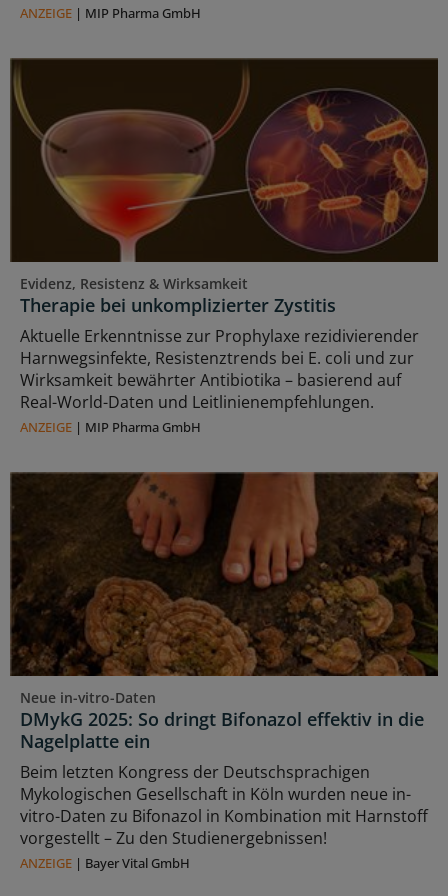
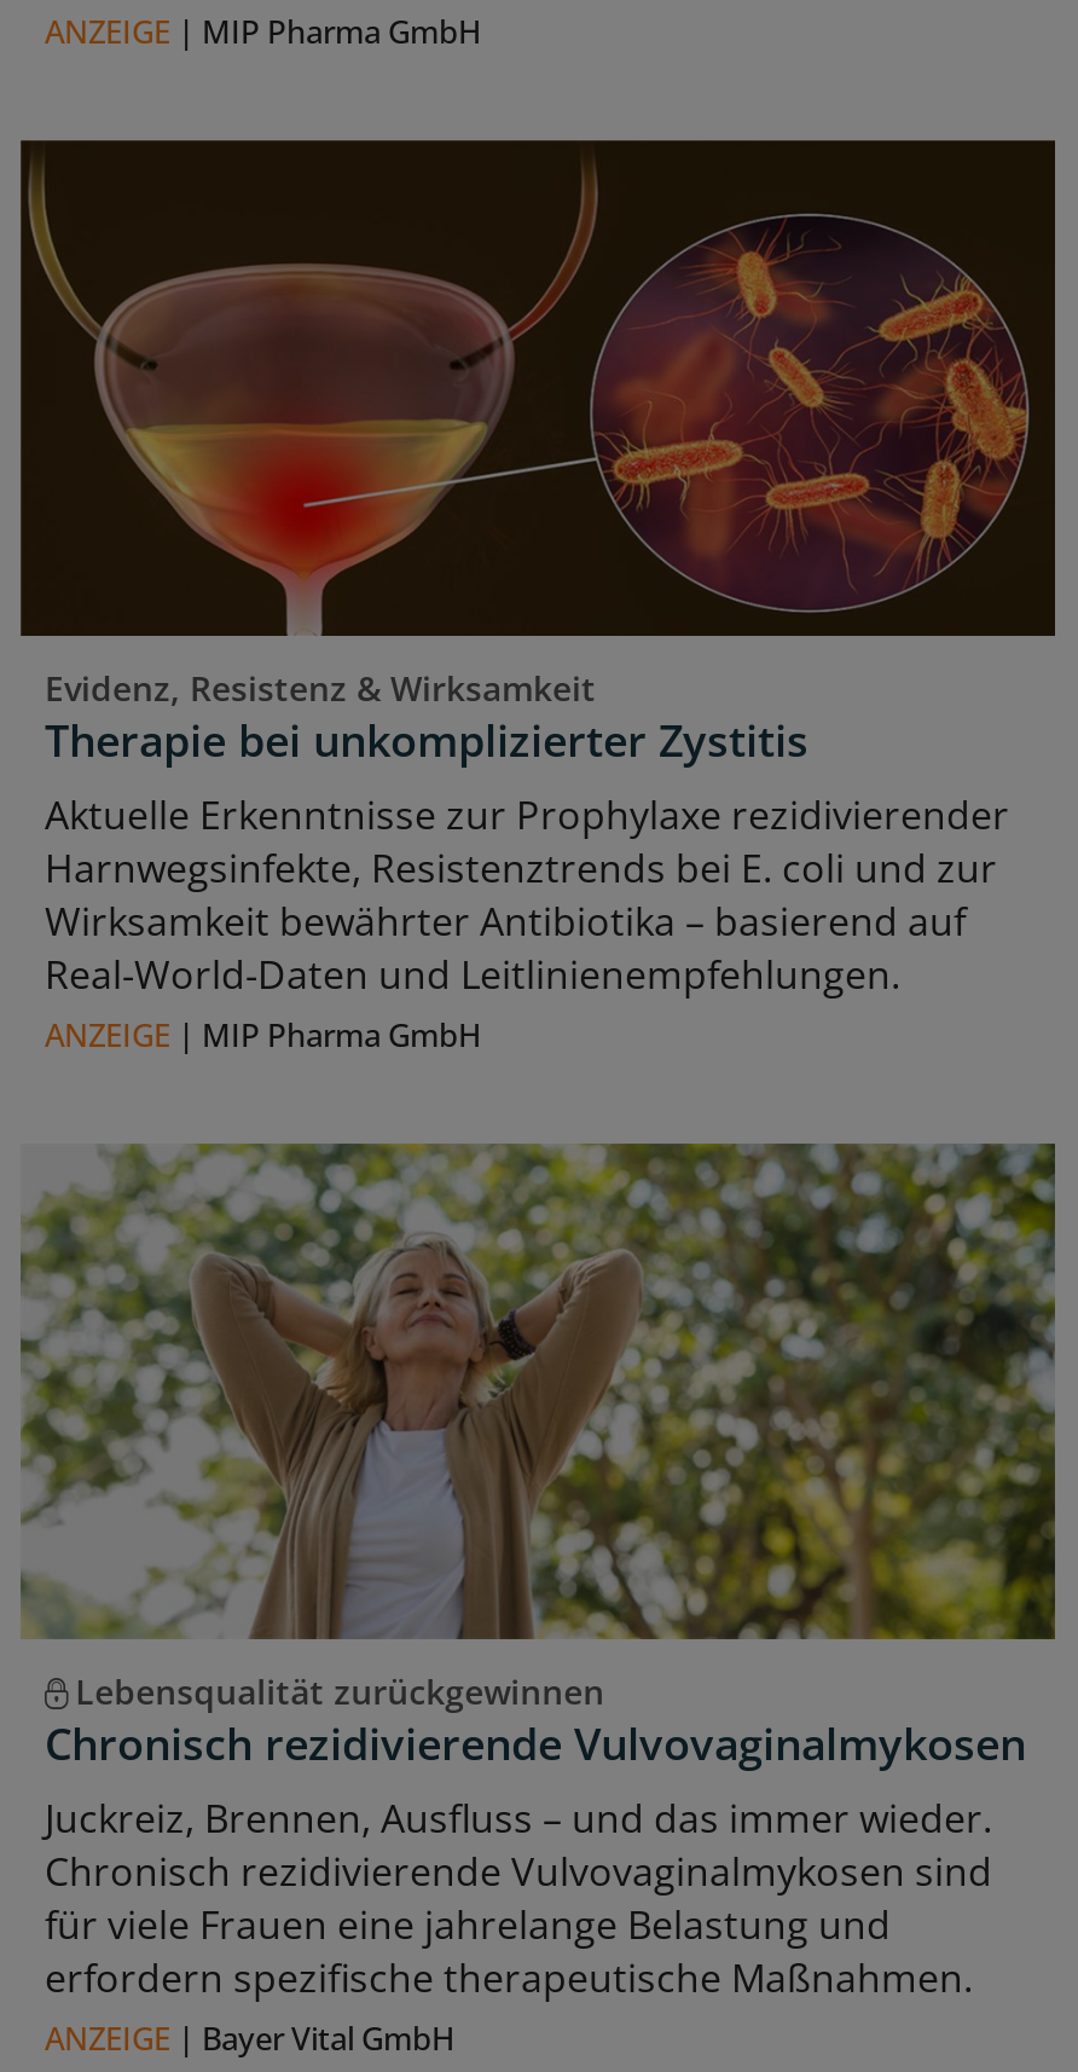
[9,471,439,849] [image] | Neue in-vitro-Daten | DMykG 2025: So dringt Bifonazol effektiv in die | Nagelplatte ein | Beim letzten Kongress der Deutschsprachigen | Mykologischen Gesellschaft in Köln wurden neue in- | vitro-Daten zu Bifonazol in Kombination mit Harnstoff | vorgestellt – Zu den Studienergebnissen! -> [21,1141,1057,2003] [image] | Lebensqualität zurückgewinnen | Chronisch rezidivierende Vulvovaginalmykosen | Juckreiz, Brennen, Ausfluss – und das immer wieder. | Chronisch rezidivierende Vulvovaginalmykosen sind | für viele Frauen eine jahrelange Belastung und | erfordern spezifische therapeutische Maßnahmen.

